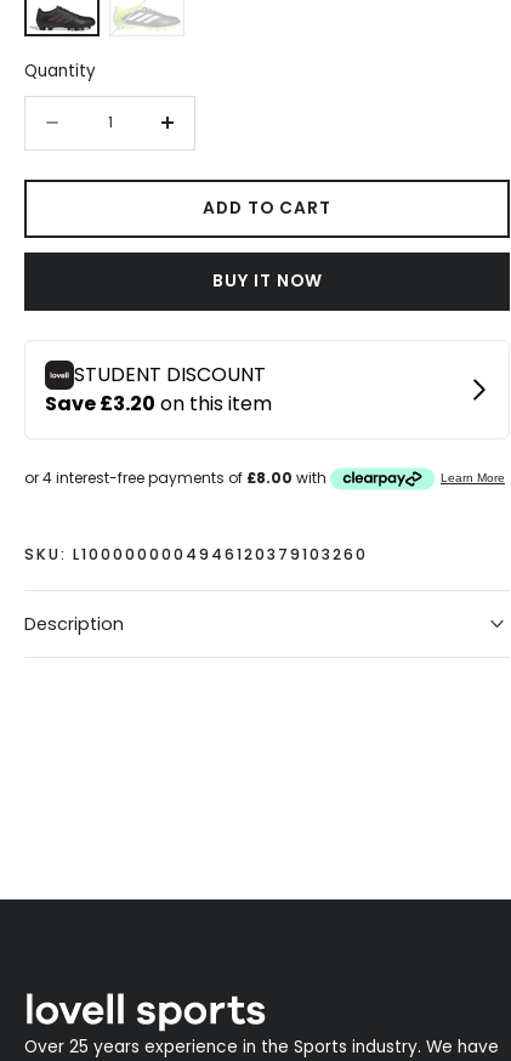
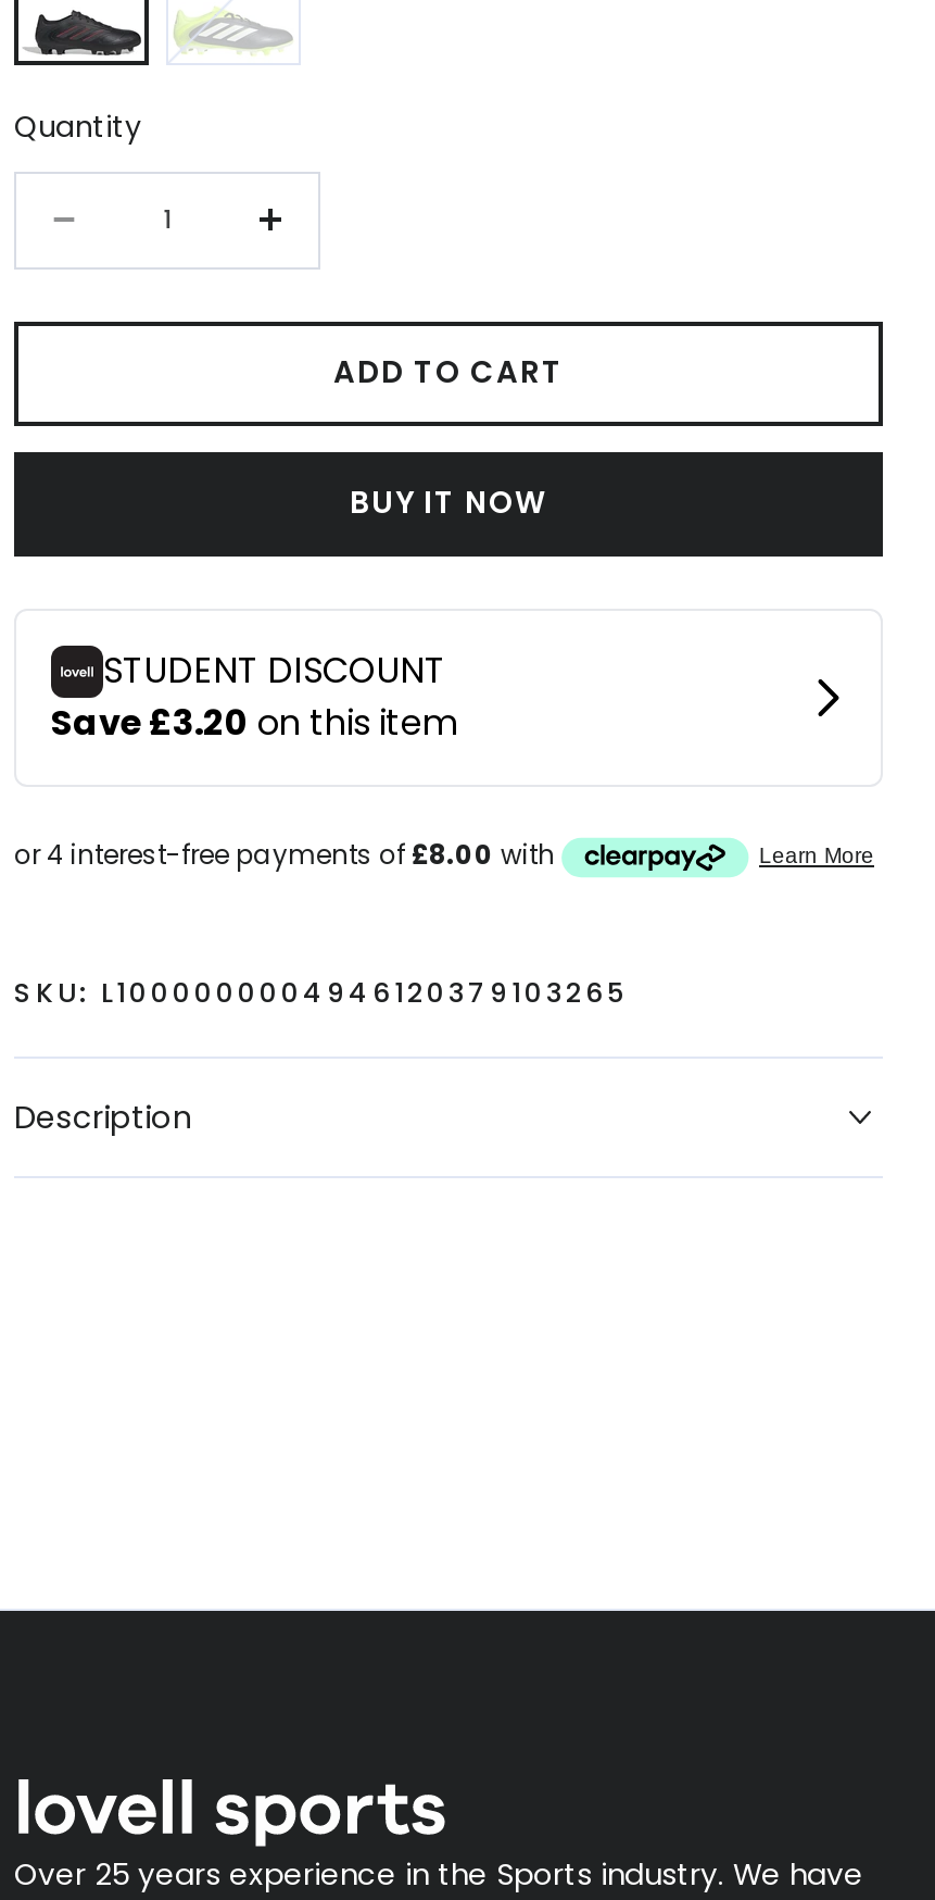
[24,543,368,564] SKU: L1000000004946120379103260 -> [14,973,629,1010] SKU: L1000000004946120379103265

